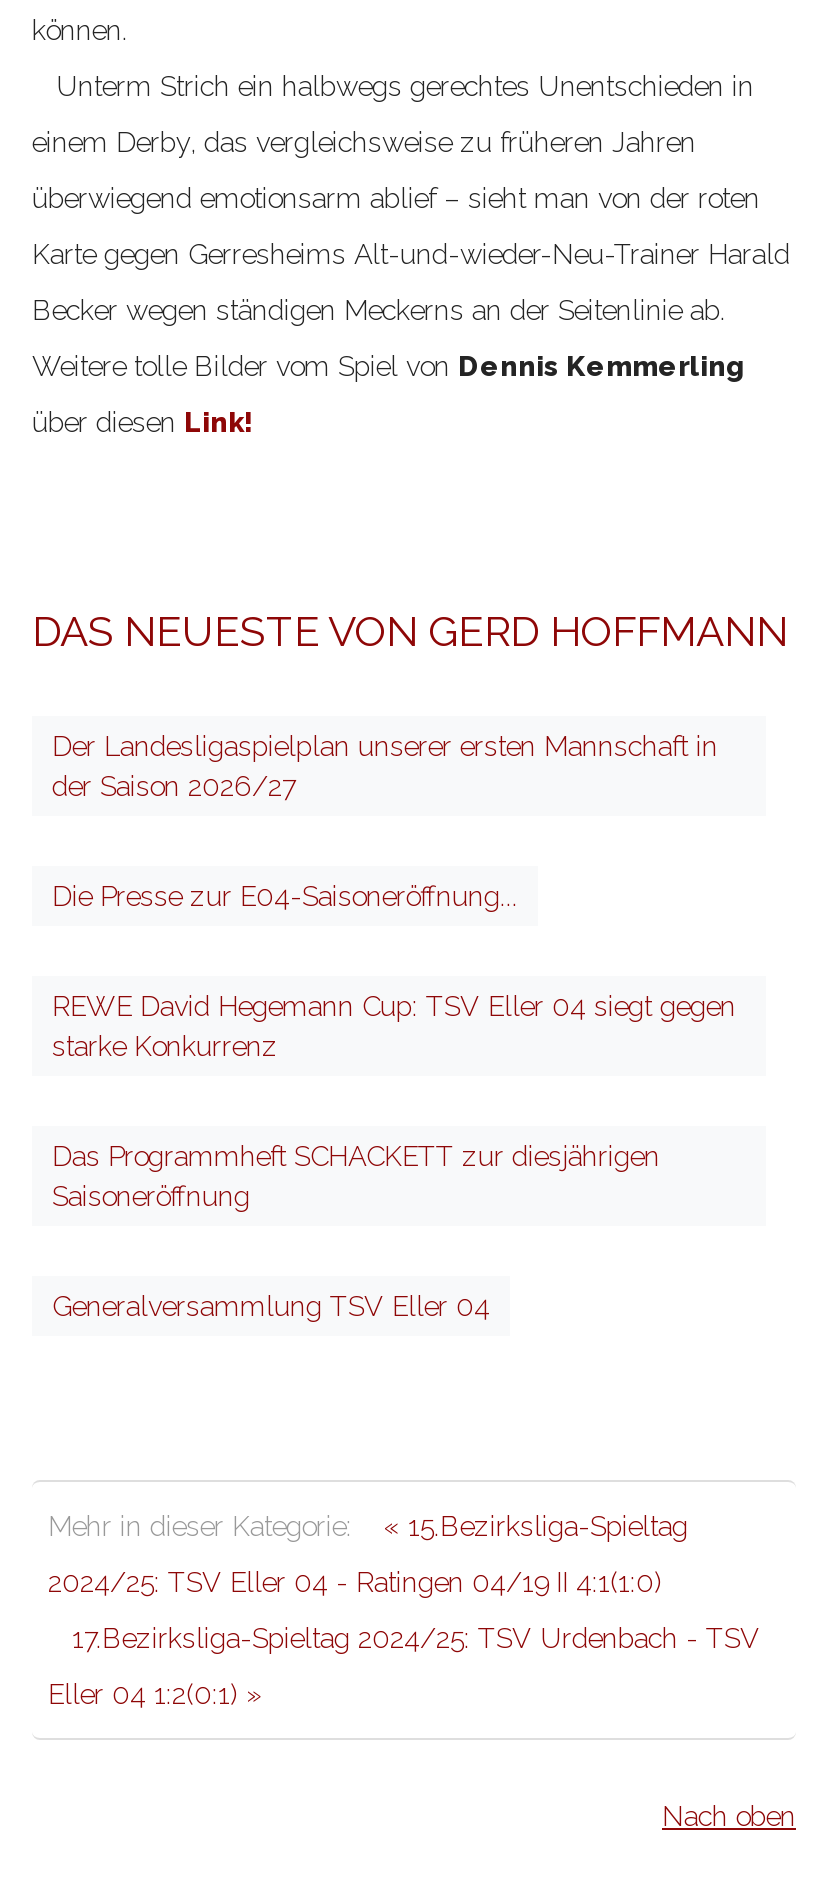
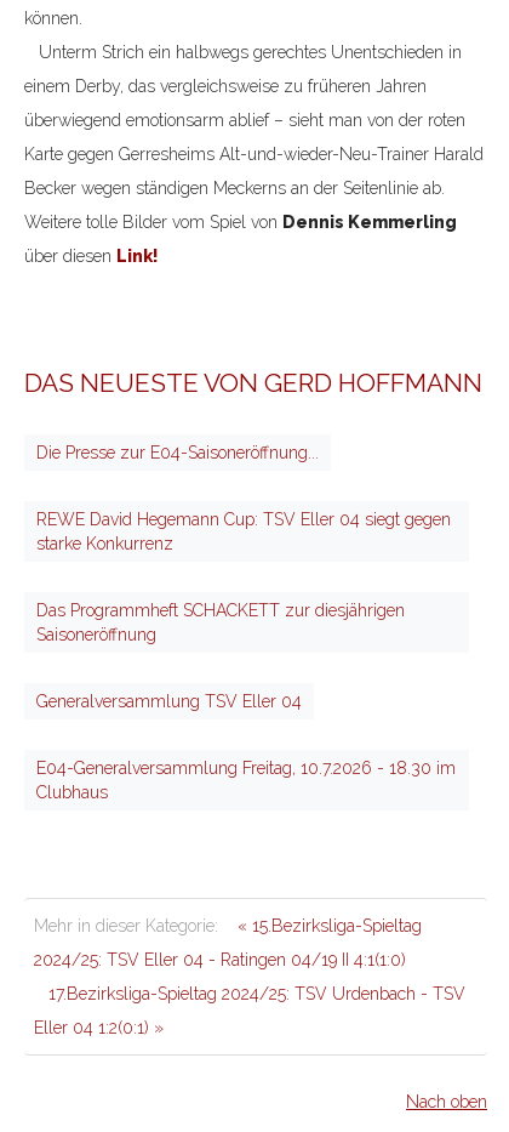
[52,730,718,802] Der Landesligaspielplan unserer ersten Mannschaft in | der Saison 2026/27 -> none
moved [52,880,736,1322] -> [36,443,451,711]: Die Presse zur E04-Saisoneröffnung... | REWE David Hegemann Cup: TSV Eller 04 siegt gegen | starke Konkurrenz | Das Programmheft SCHACKETT zur diesjährigen | Saisoneröffnung | Generalversammlung TSV Eller 04
none -> [36,758,456,802] E04-Generalversammlung Freitag, 10.7.2026 - 18.30 im | Clubhaus

